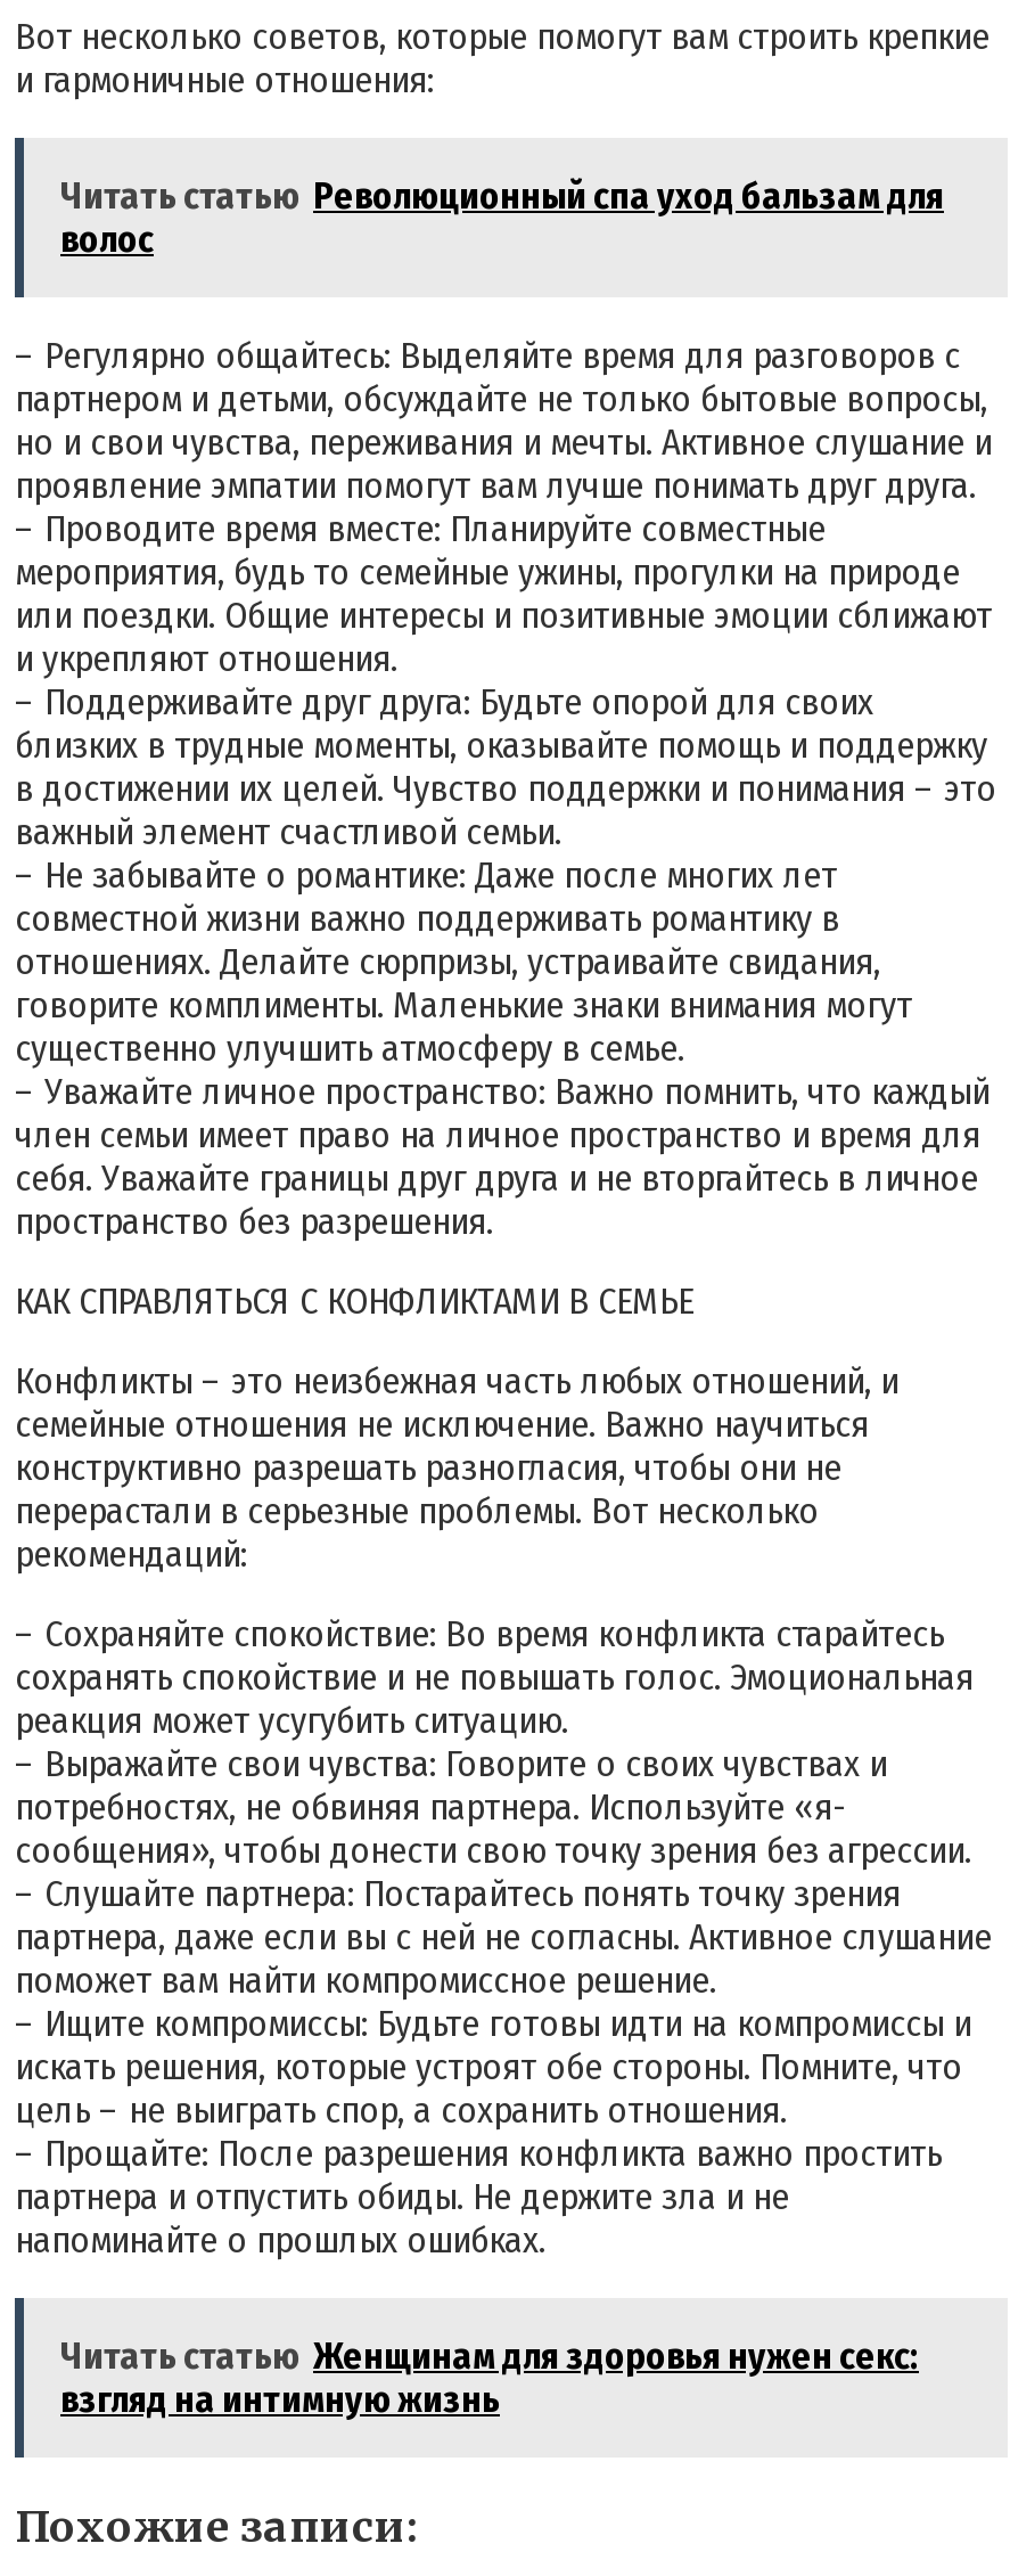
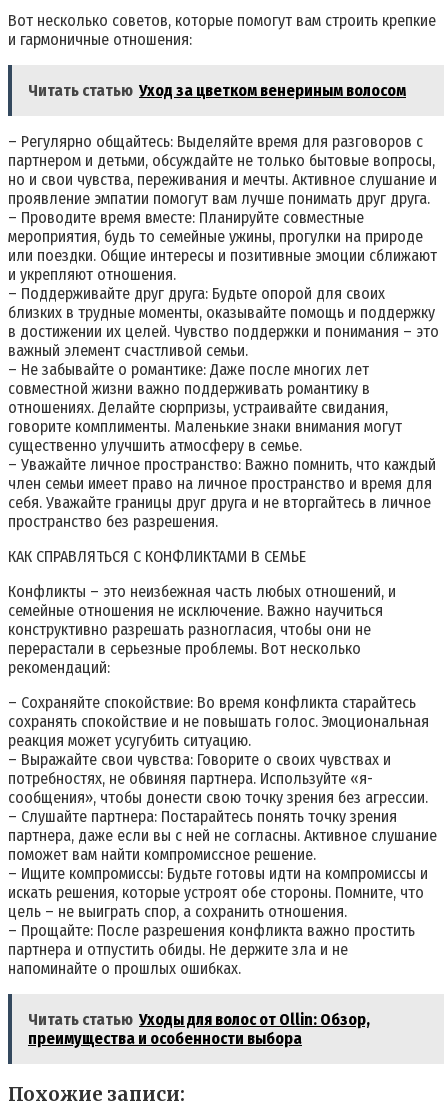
[60,175,944,261] Читать статью Революционный спа уход бальзам для | волос -> [28,81,406,100] Читать статью Уход за цветком венериным волосом
[60,2335,919,2421] Читать статью Женщинам для здоровья нужен секс: | взгляд на интимную жизнь -> [28,1010,370,1048] Читать статью Уходы для волос от Ollin: Обзор, | преимущества и особенности выбора

